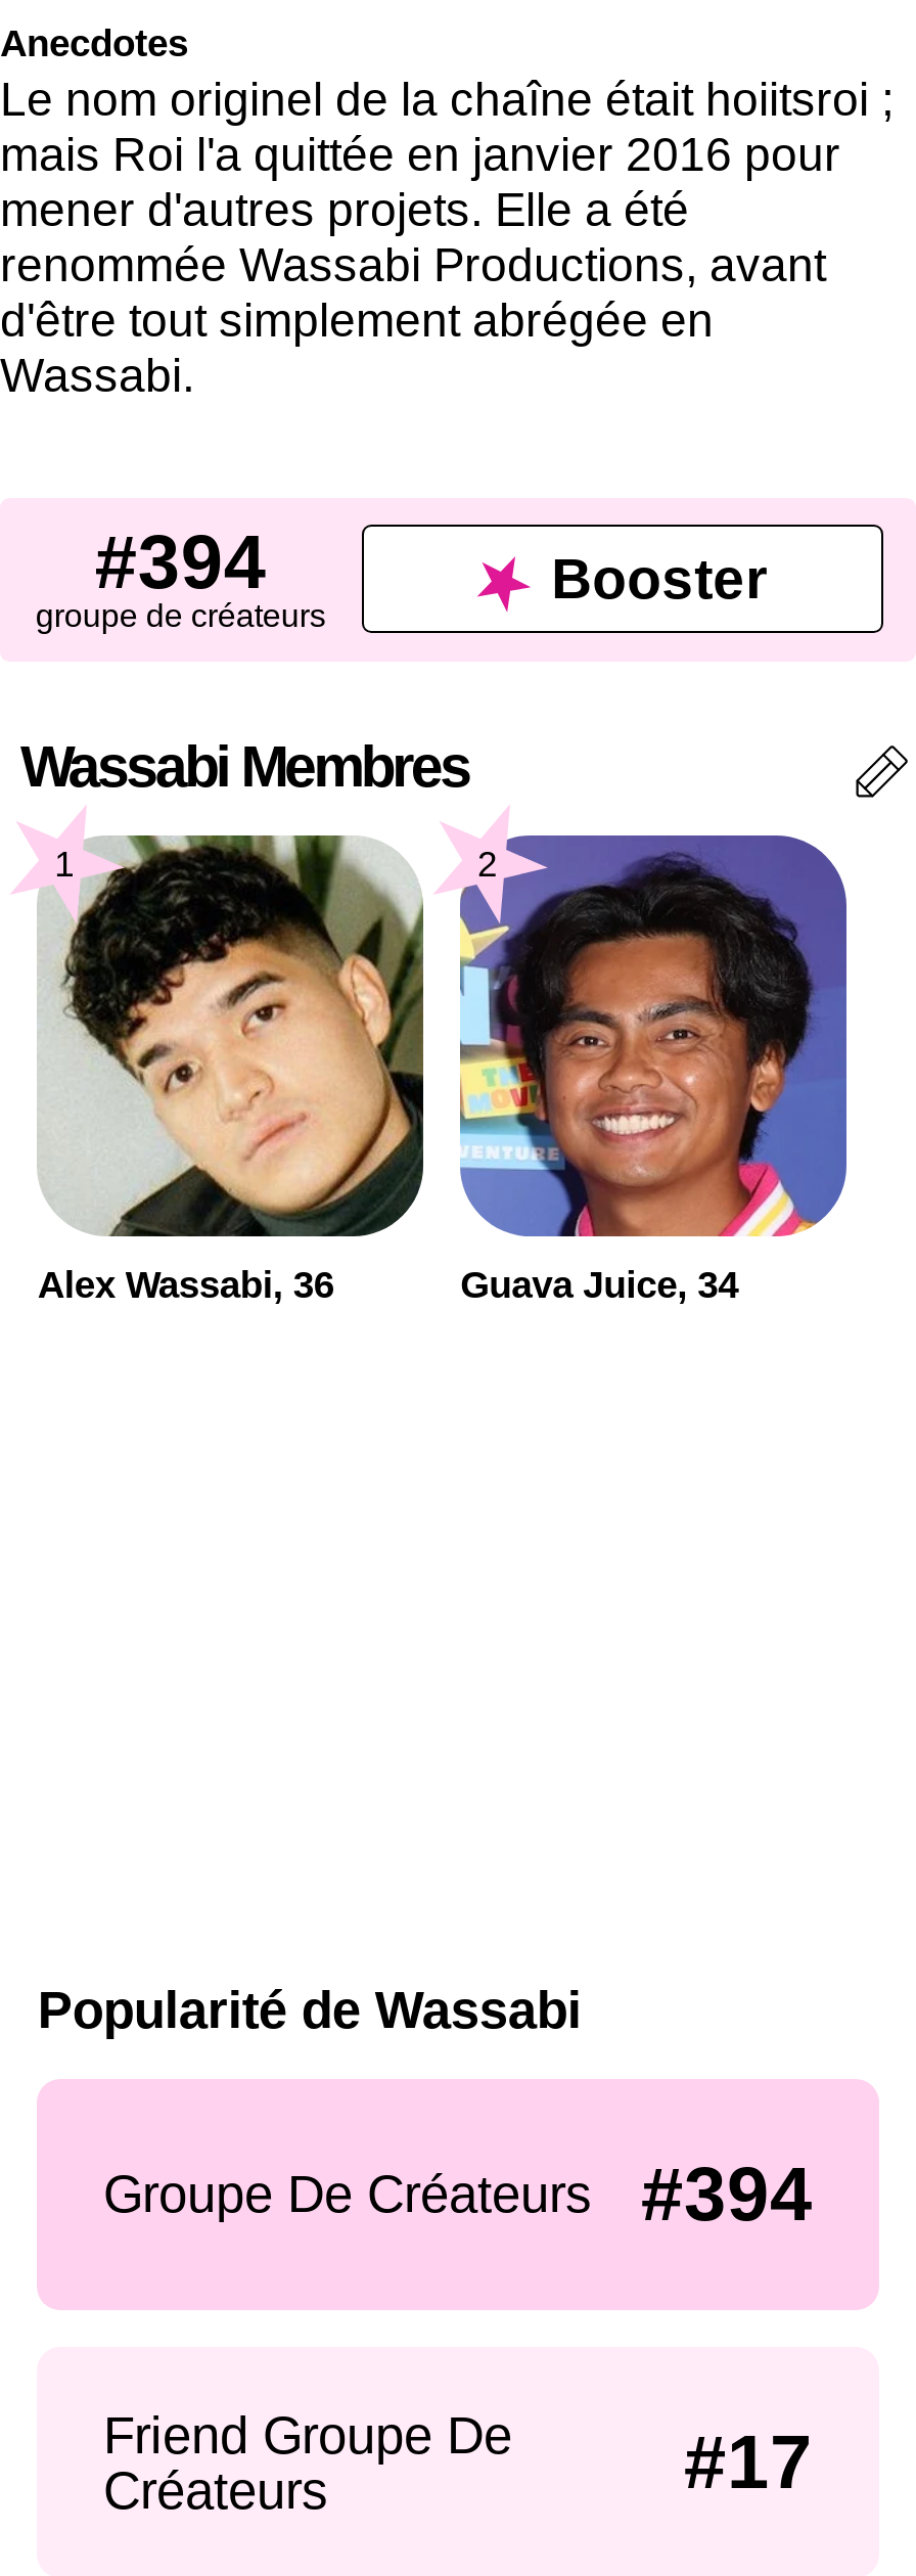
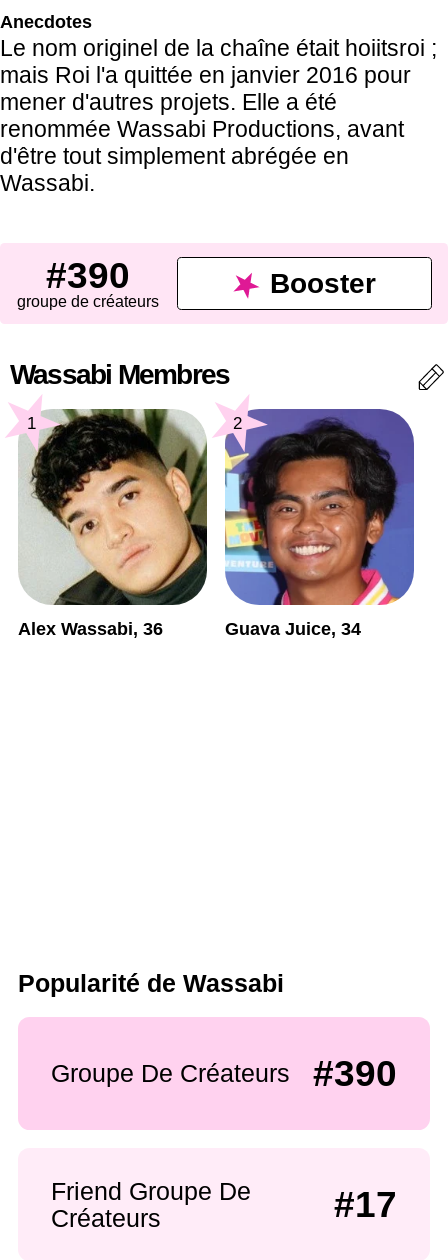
[95,520,266,604] #394 -> [46,255,130,296] #390
[103,2152,813,2236] Groupe De Créateurs #394 -> [50,1053,397,1094] Groupe De Créateurs #390

